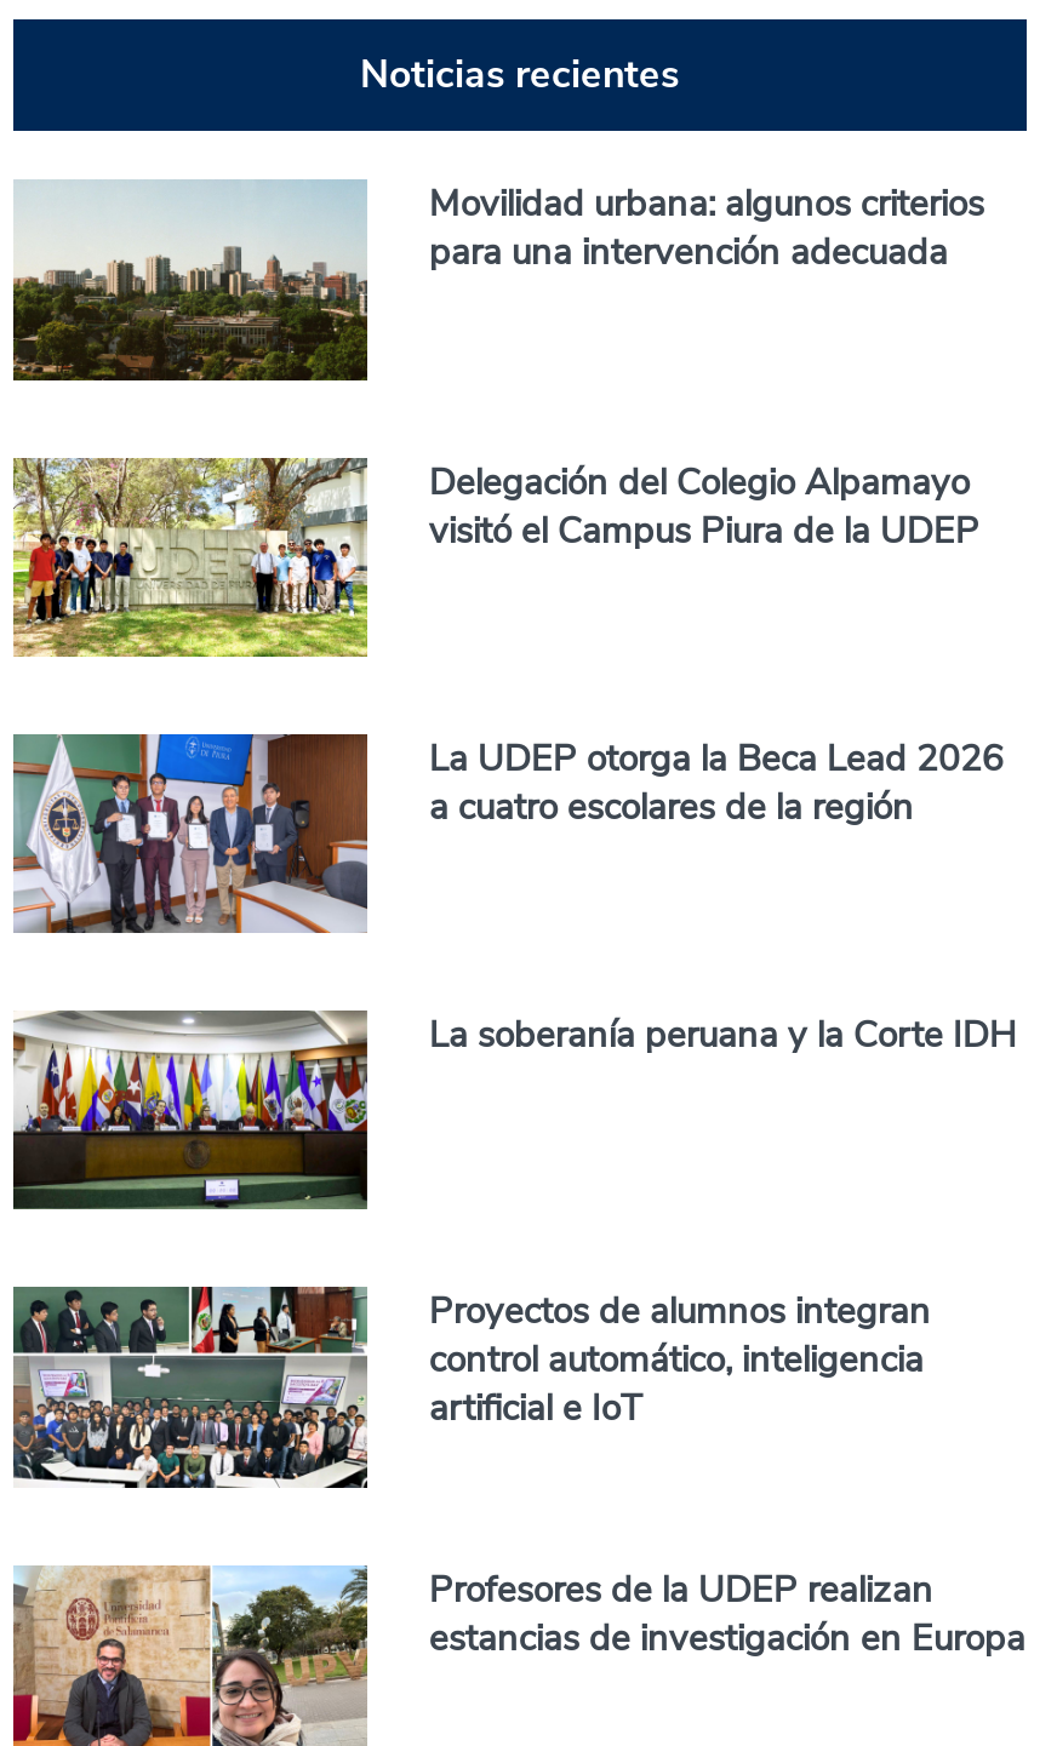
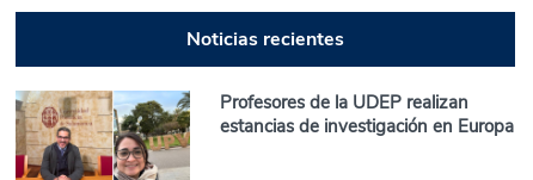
[11,179,984,383] [image] | Movilidad urbana: algunos criterios | para una intervención adecuada -> none
[11,456,979,659] [image] | Delegación del Colegio Alpamayo | visitó el Campus Piura de la UDEP -> none
[11,732,1003,935] [image] | La UDEP otorga la Beca Lead 2026 | a cuatro escolares de la región -> none
[11,1008,1016,1212] [image] | La soberanía peruana y la Corte IDH -> none
[11,1284,931,1517] [image] | Proyectos de alumnos integran | control automático, inteligencia | artificial e IoT -> none

